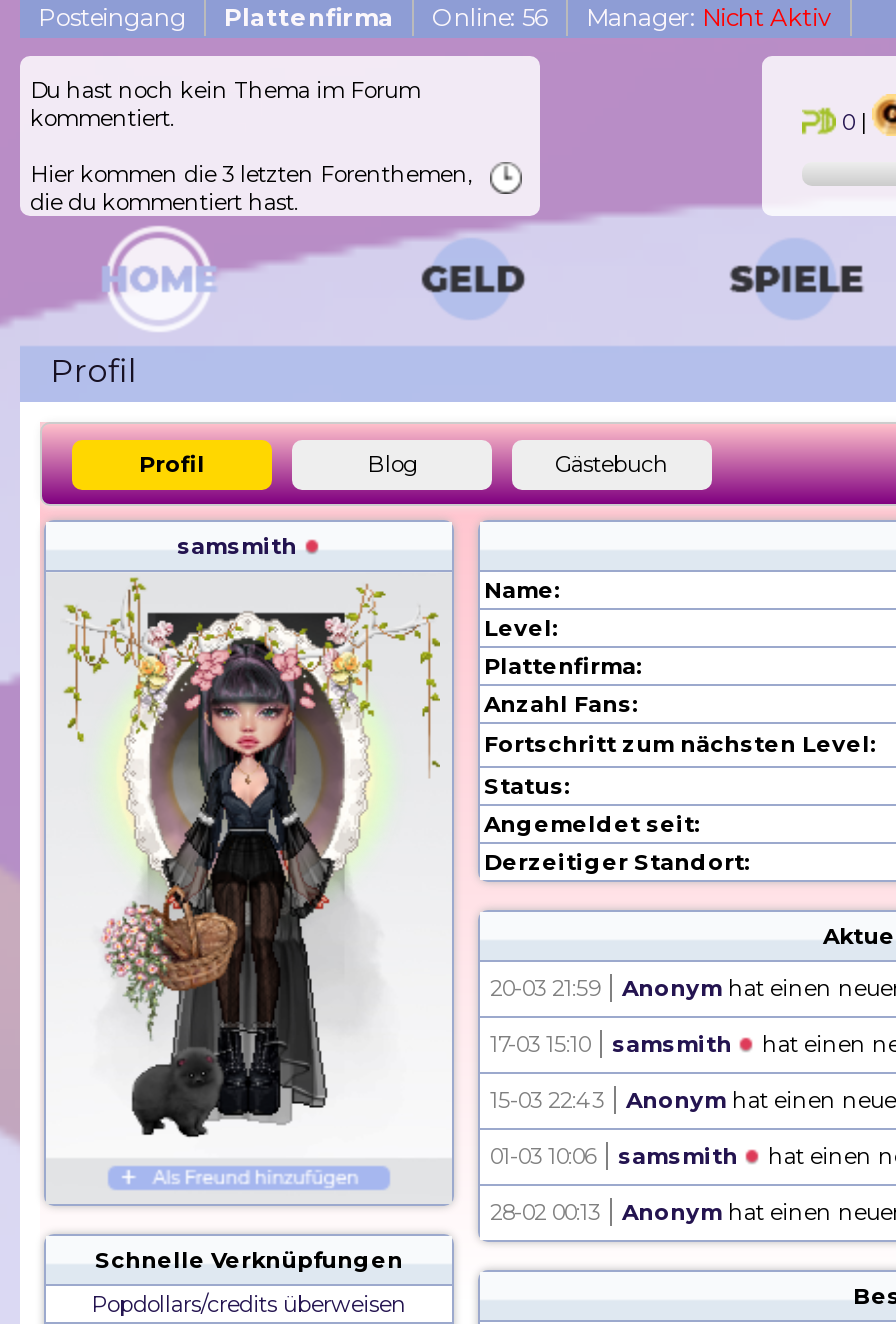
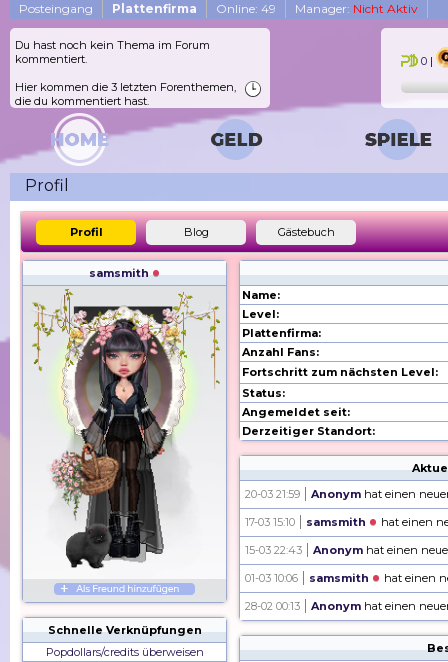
[432,2,548,32] Online: 56 -> [216,1,276,16] Online: 49

